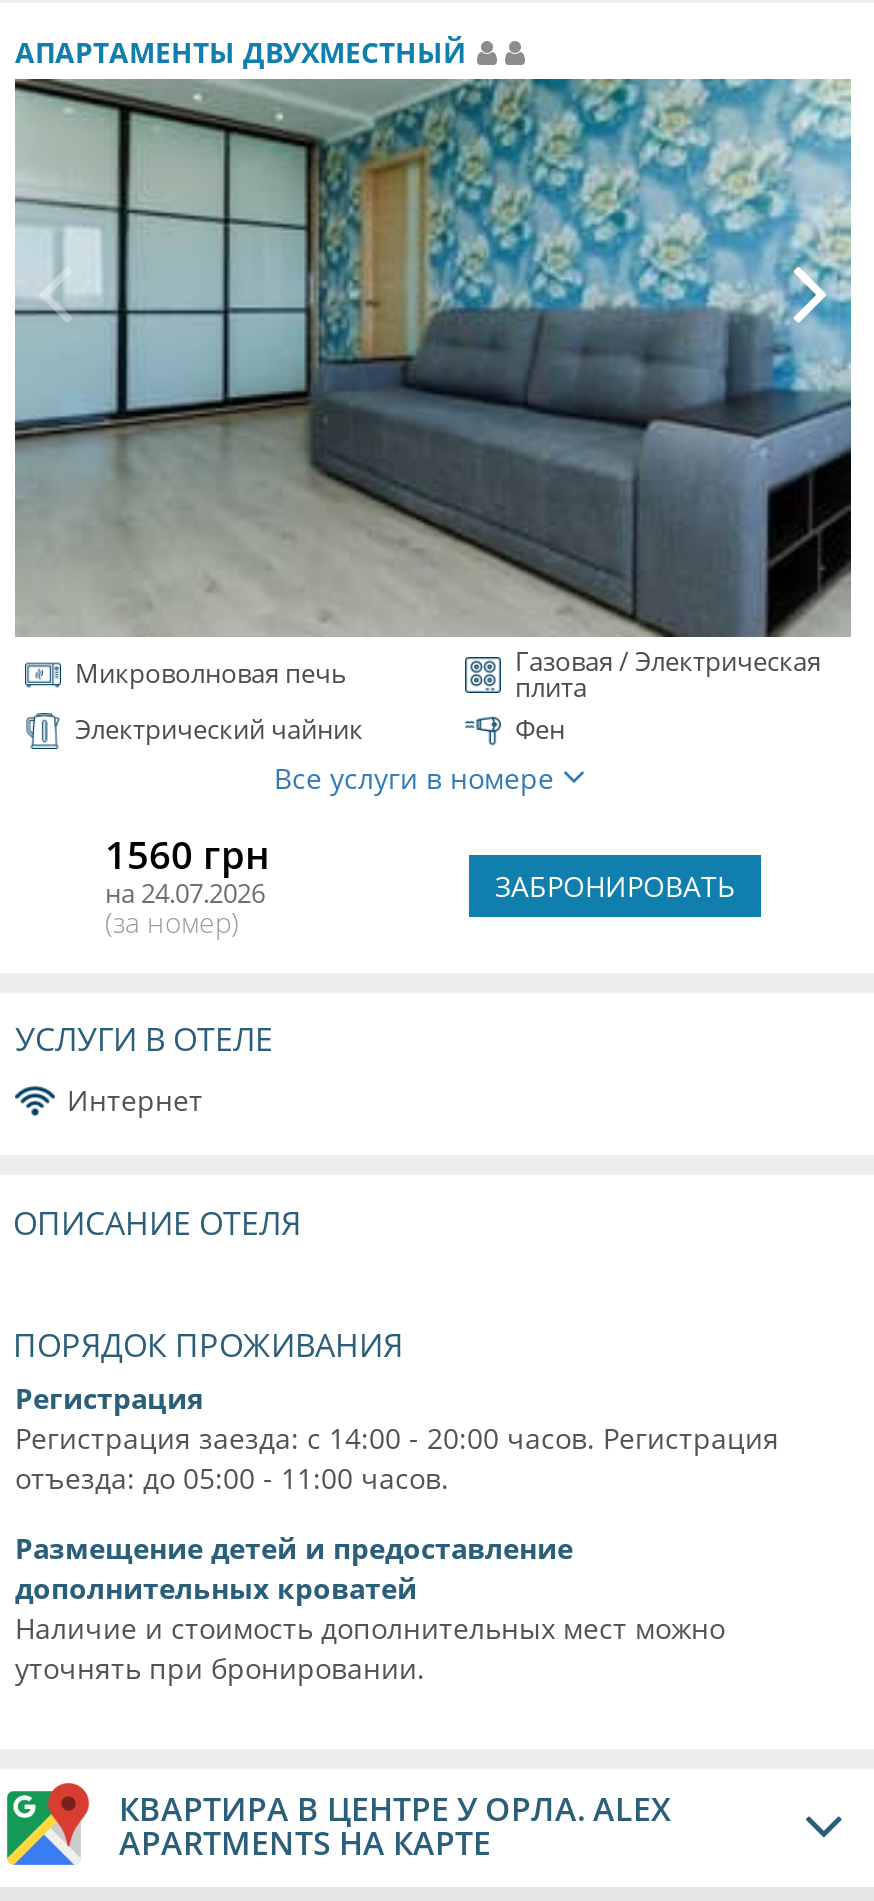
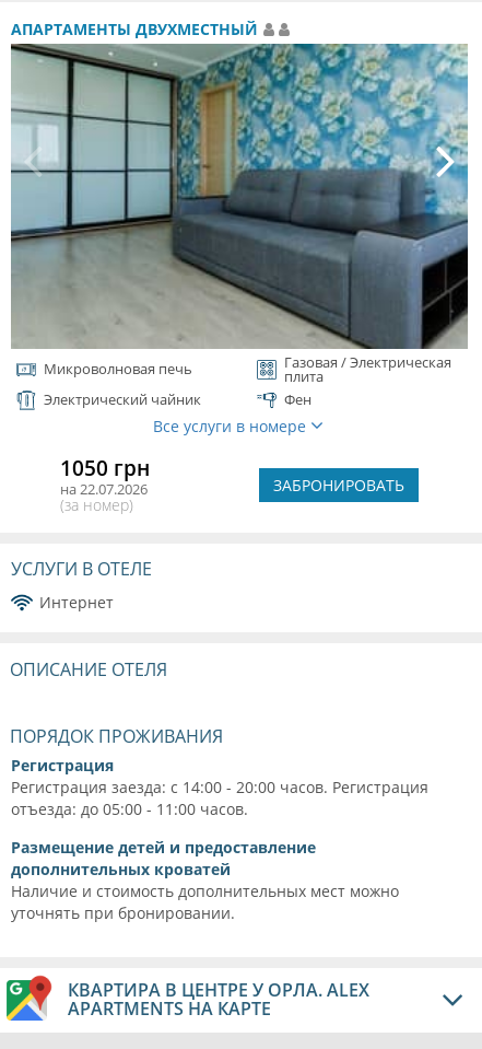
[105,828,269,880] 1560 грн -> [60,454,150,482] 1050 грн
[105,874,265,910] на 24.07.2026 -> [60,479,148,498] на 22.07.2026

